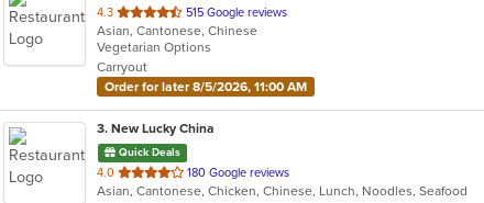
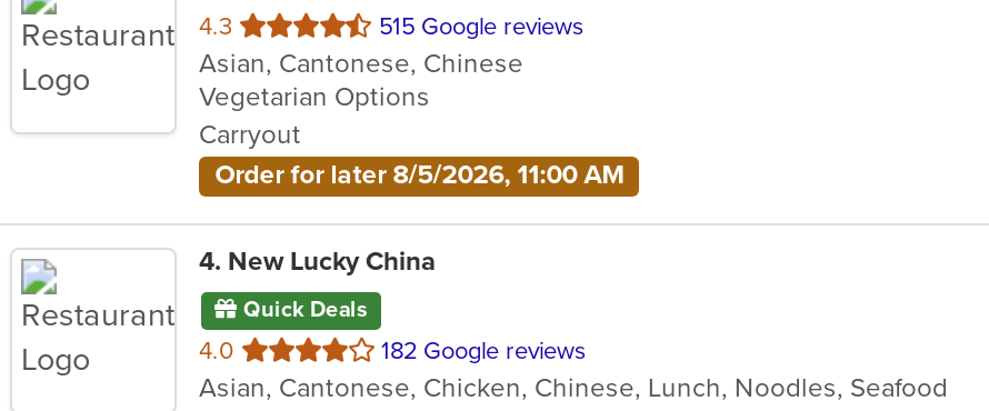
[97,121,215,136] 3. New Lucky China -> [199,245,437,276] 4. New Lucky China
[187,166,289,180] 180 Google reviews -> [381,336,586,365] 182 Google reviews

